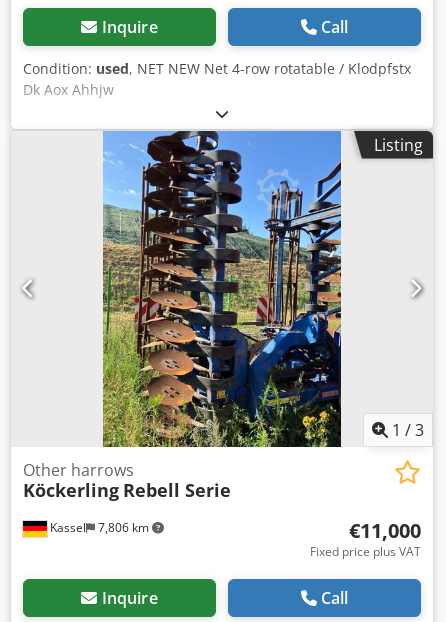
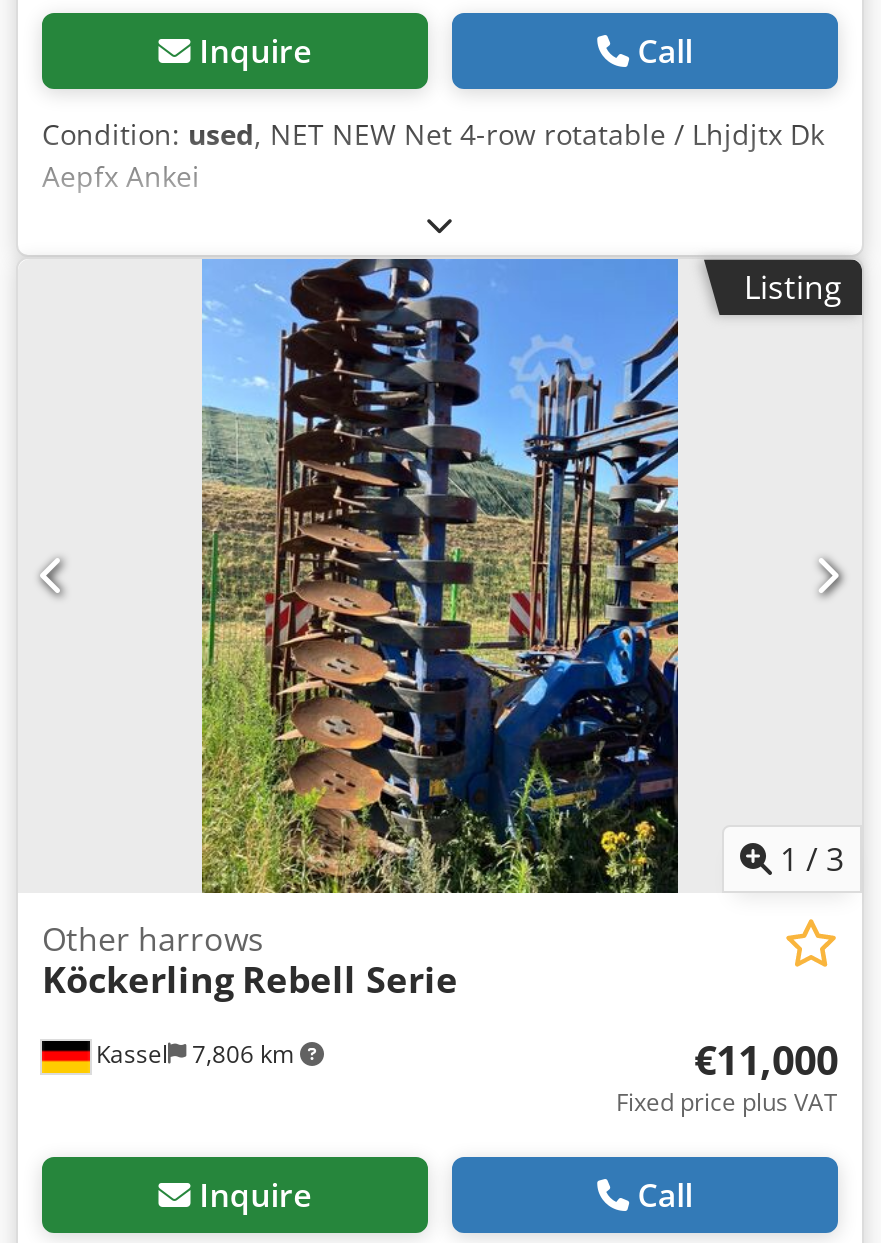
[23,59,411,99] Condition: used, NET NEW Net 4-row rotatable / Klodpfstx | Dk Aox Ahhjw -> [42,116,824,196] Condition: used, NET NEW Net 4-row rotatable / Lhjdjtx Dk | Aepfx Ankei

